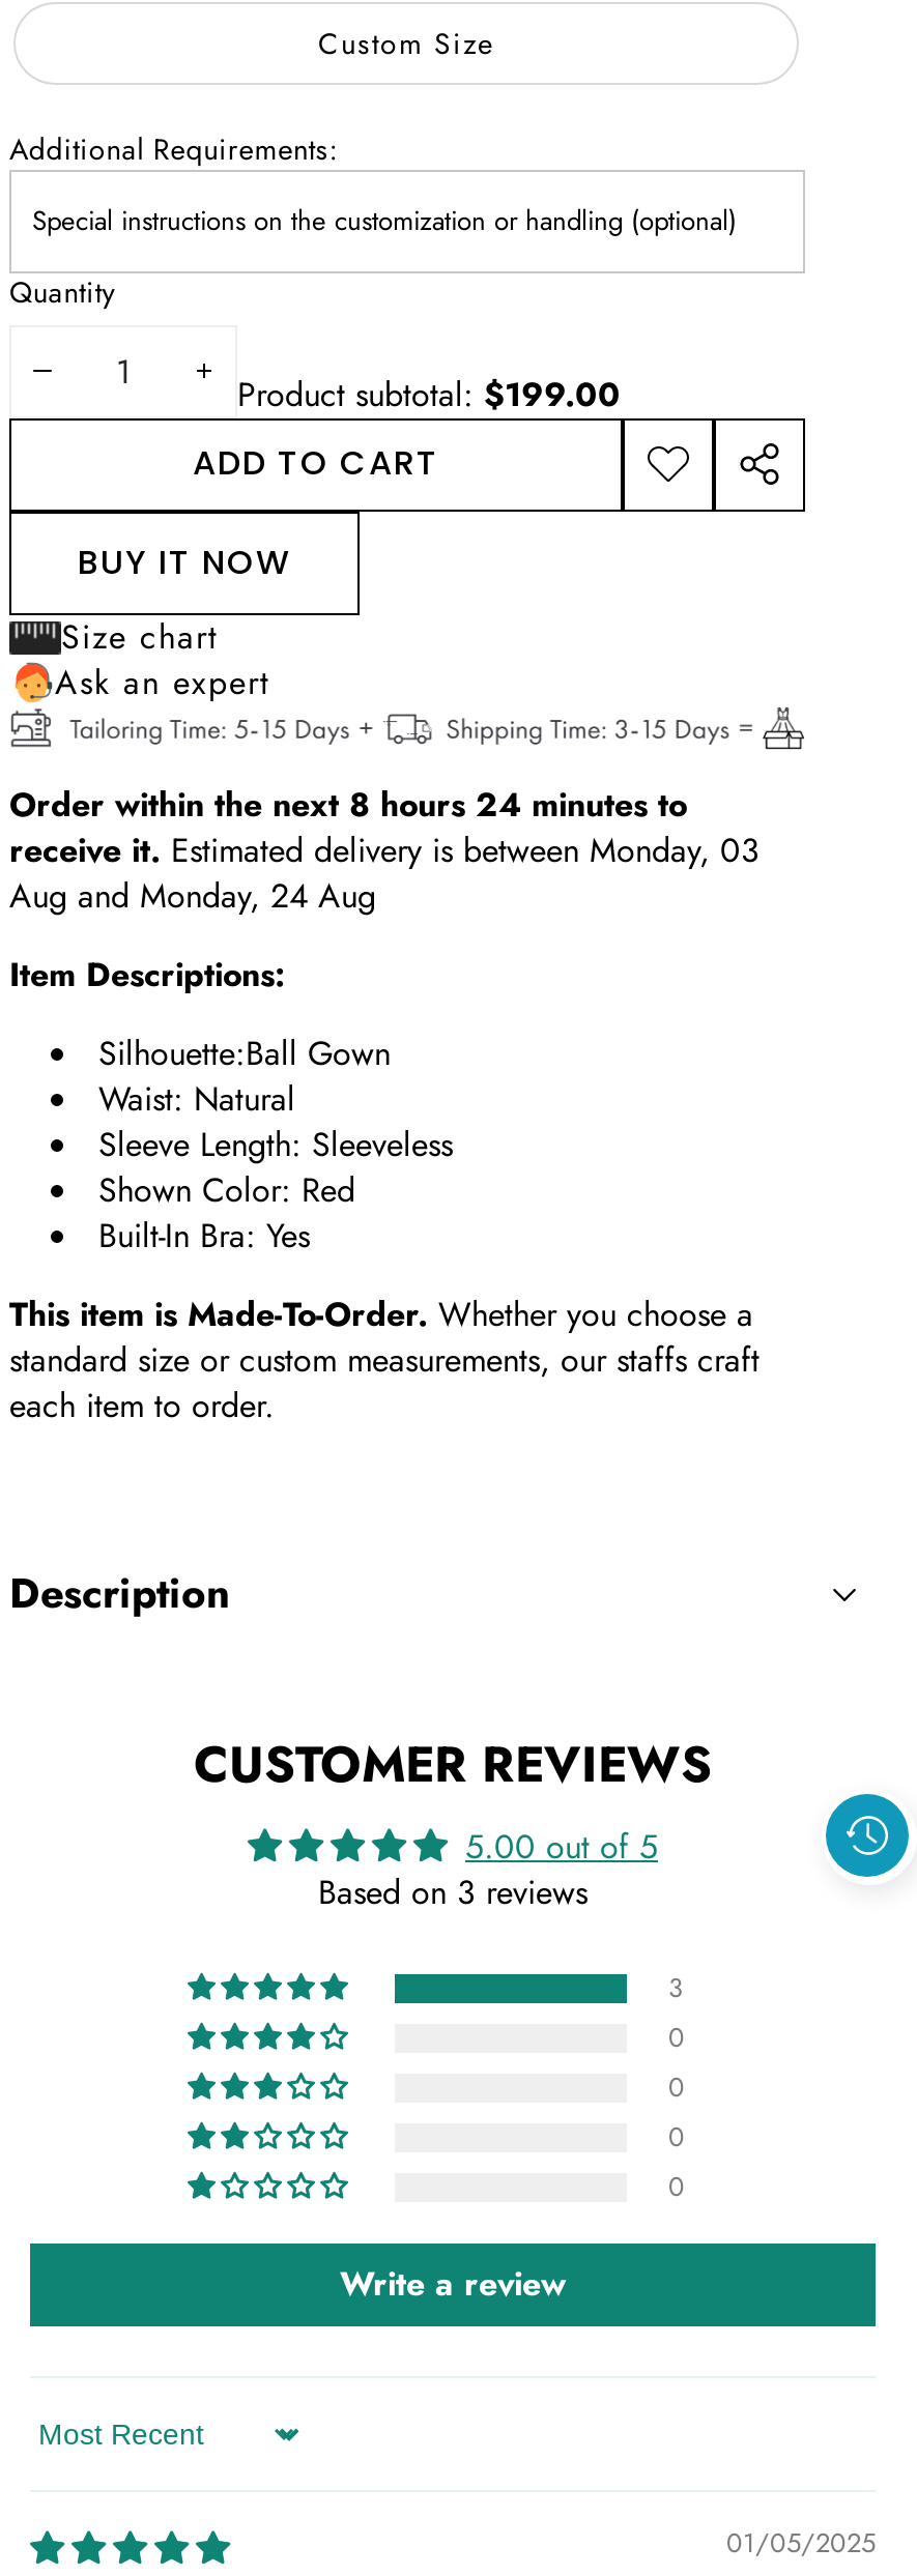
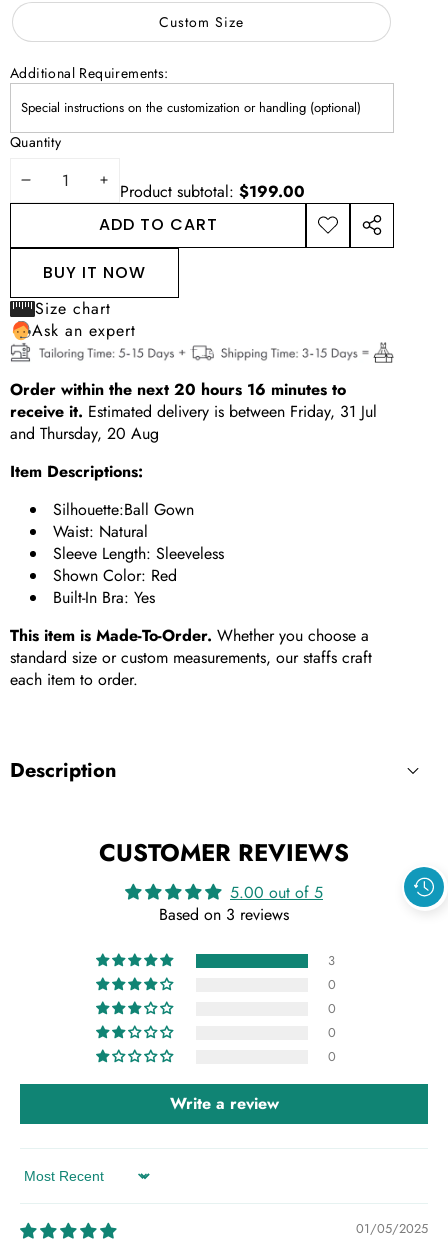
[9,782,760,921] Order within the next 8 hours 24 minutes to | receive it. Estimated delivery is between Monday, 03 | Aug and Monday, 24 Aug -> [10,378,377,445] Order within the next 20 hours 16 minutes to | receive it. Estimated delivery is between Friday, 31 Jul | and Thursday, 20 Aug

